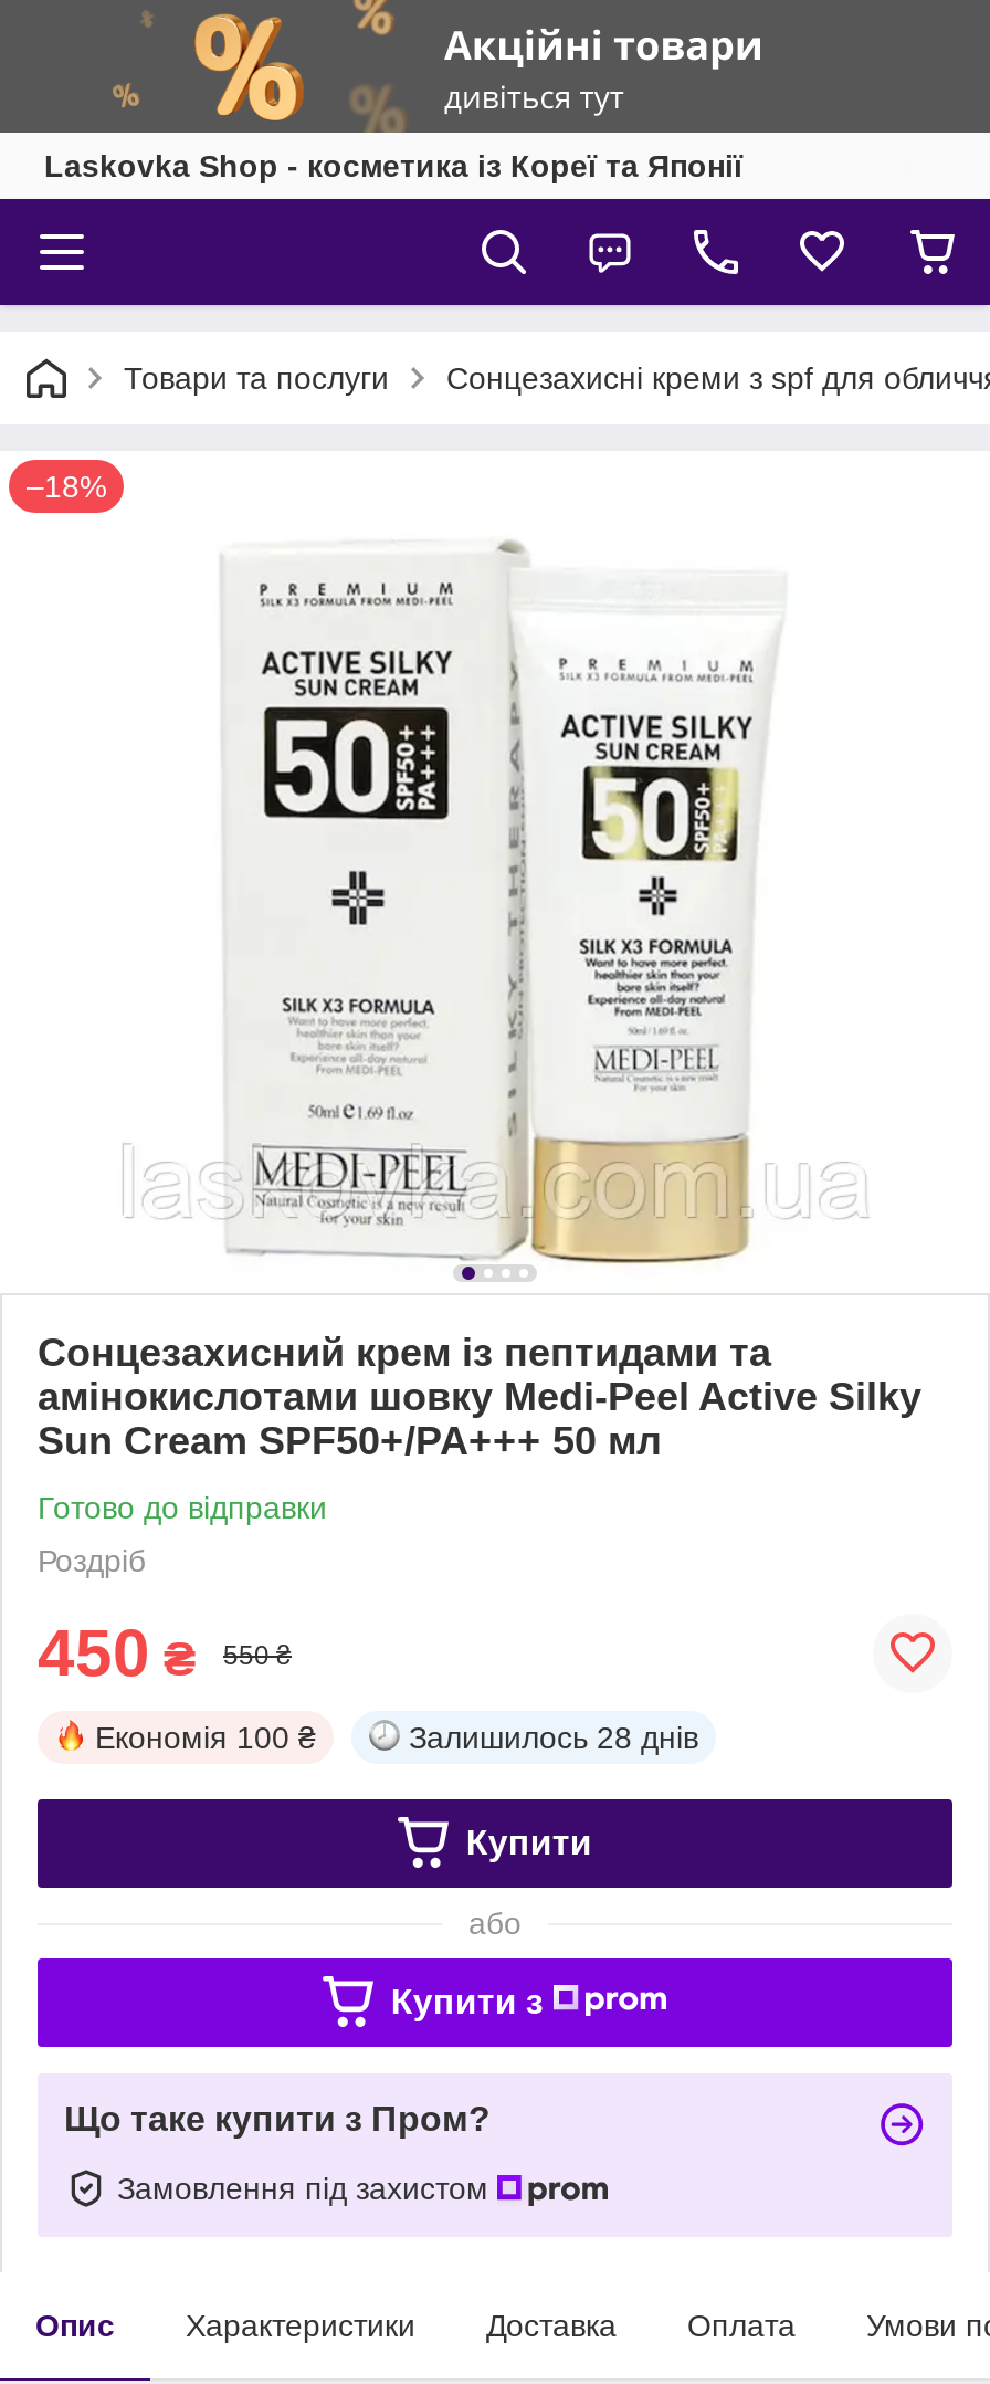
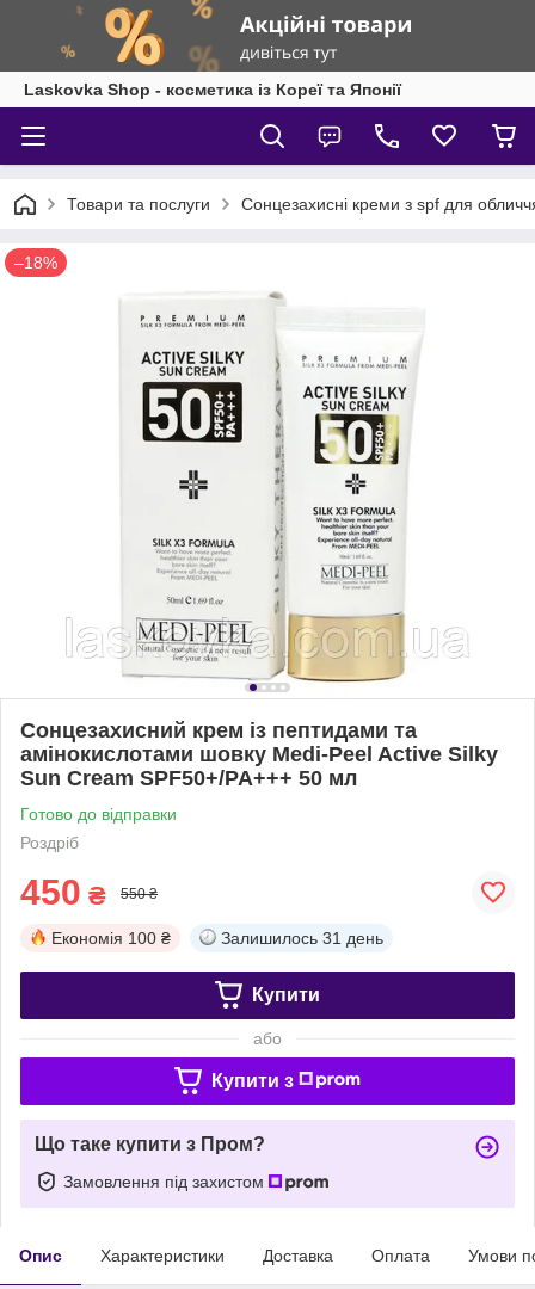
[409,1719,698,1755] Залишилось 28 днів -> [221,928,383,947] Залишилось 31 день

